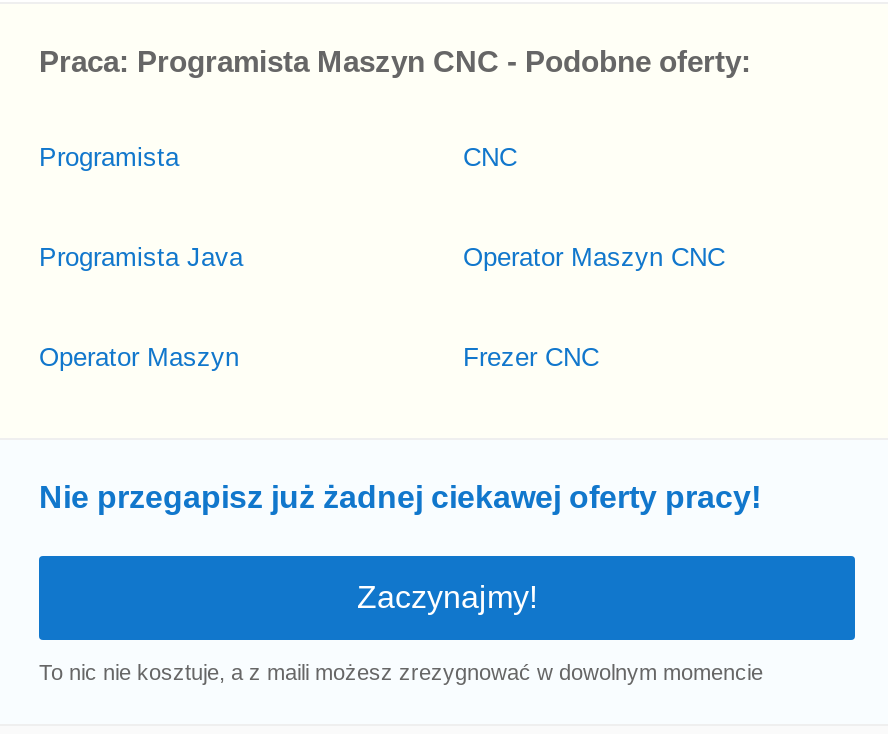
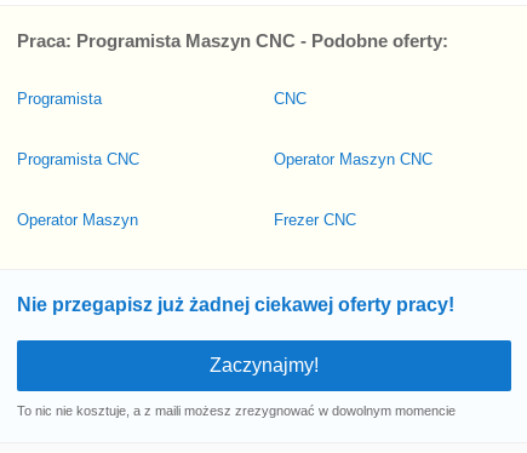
[39,242,243,272] Programista Java -> [17,150,139,168] Programista CNC

